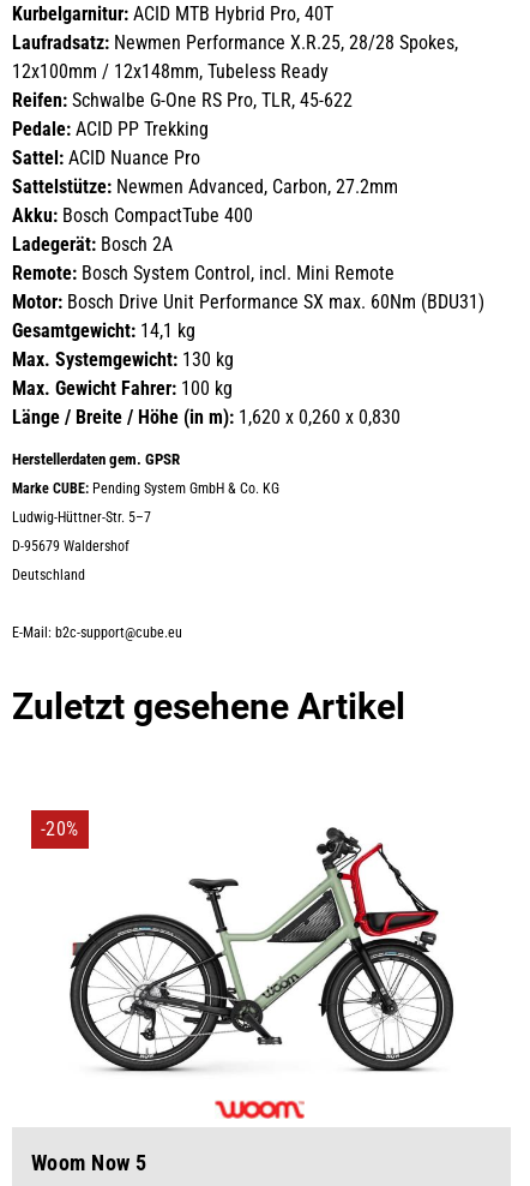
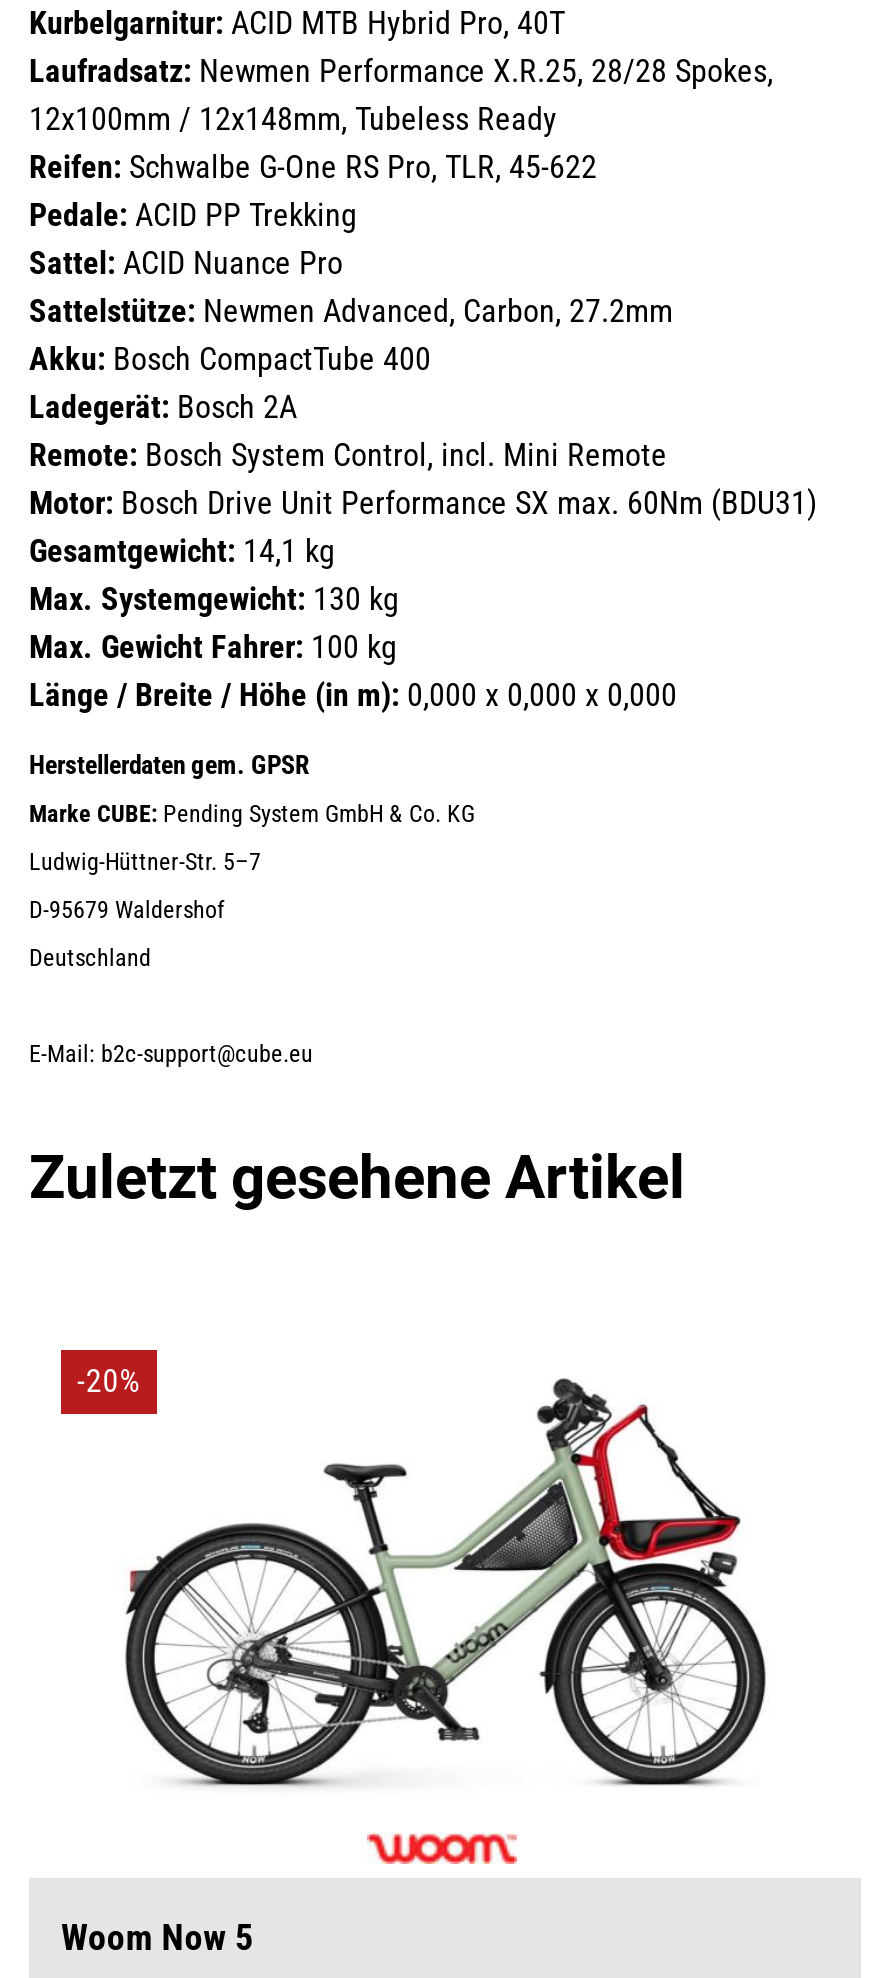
[12,406,400,429] Länge / Breite / Höhe (in m): 1,620 x 0,260 x 0,830 -> [29,676,677,714] Länge / Breite / Höhe (in m): 0,000 x 0,000 x 0,000

